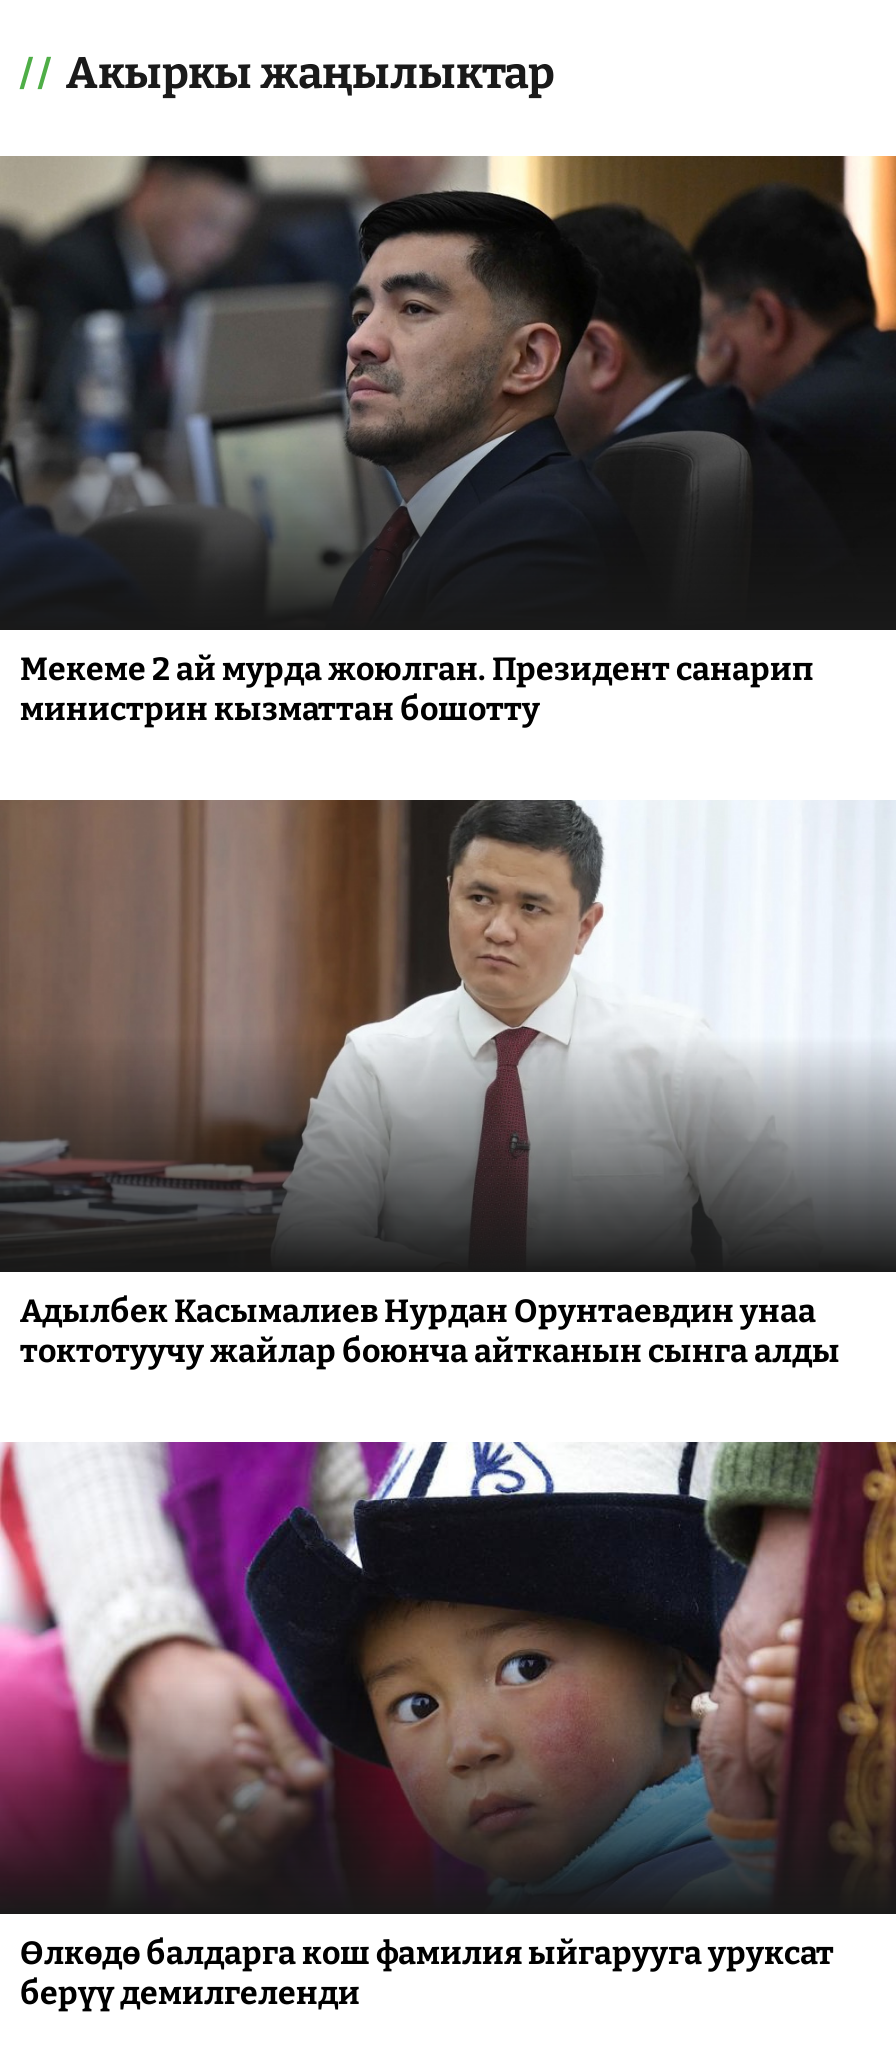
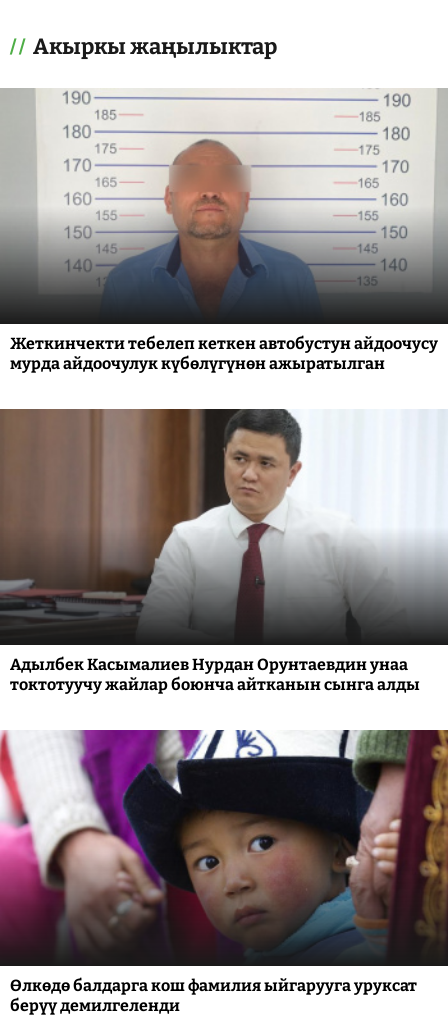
[6,153,890,727] [image] | Мекеме 2 ай мурда жоюлган. Президент санарип | министрин кызматтан бошотту -> [3,87,445,373] [image] | Жеткинчекти тебелеп кеткен автобустун айдоочусу | мурда айдоочулук күбөлүгүнөн ажыратылган

